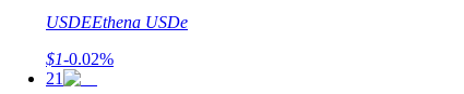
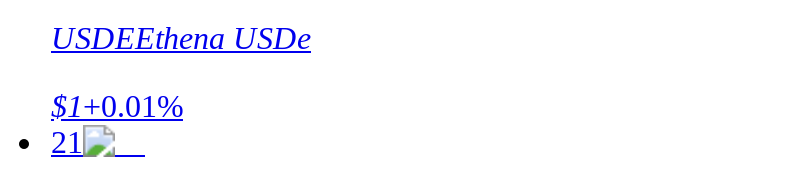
[46,49,114,68] $1-0.02% -> [51,88,183,122] $1+0.01%

